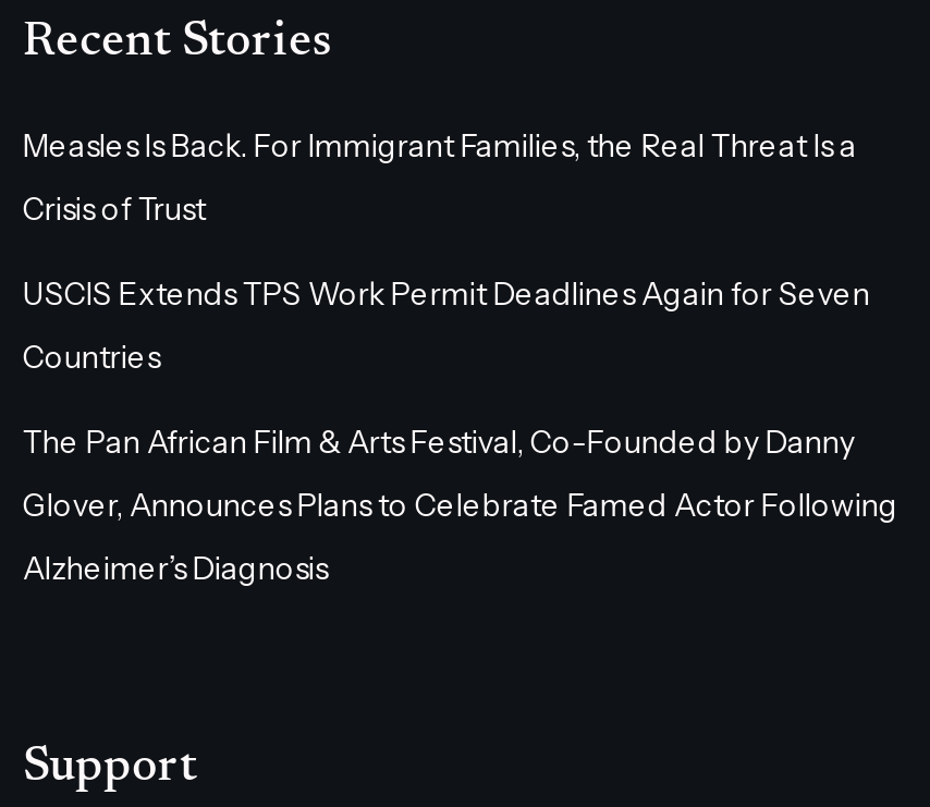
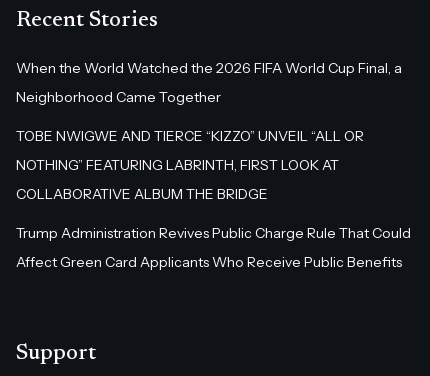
[23,126,857,165] Measles Is Back. For Immigrant Families, the Real Threat Is a -> [16,59,402,77] When the World Watched the 2026 FIFA World Cup Final, a
[23,189,206,228] Crisis of Trust -> [16,88,221,106] Neighborhood Came Together
[23,274,870,313] USCIS Extends TPS Work Permit Deadlines Again for Seven -> [16,127,364,145] TOBE NWIGWE AND TIERCE “KIZZO” UNVEIL “ALL OR
[23,337,160,377] Countries -> [16,156,339,174] NOTHING” FEATURING LABRINTH, FIRST LOOK AT
[23,422,855,462] The Pan African Film & Arts Festival, Co-Founded by Danny -> [16,185,268,203] COLLABORATIVE ALBUM THE BRIDGE
[23,486,898,525] Glover, Announces Plans to Celebrate Famed Actor Following -> [16,224,411,242] Trump Administration Revives Public Charge Rule That Could
[23,549,328,588] Alzheimer’s Diagnosis -> [16,253,402,271] Affect Green Card Applicants Who Receive Public Benefits

